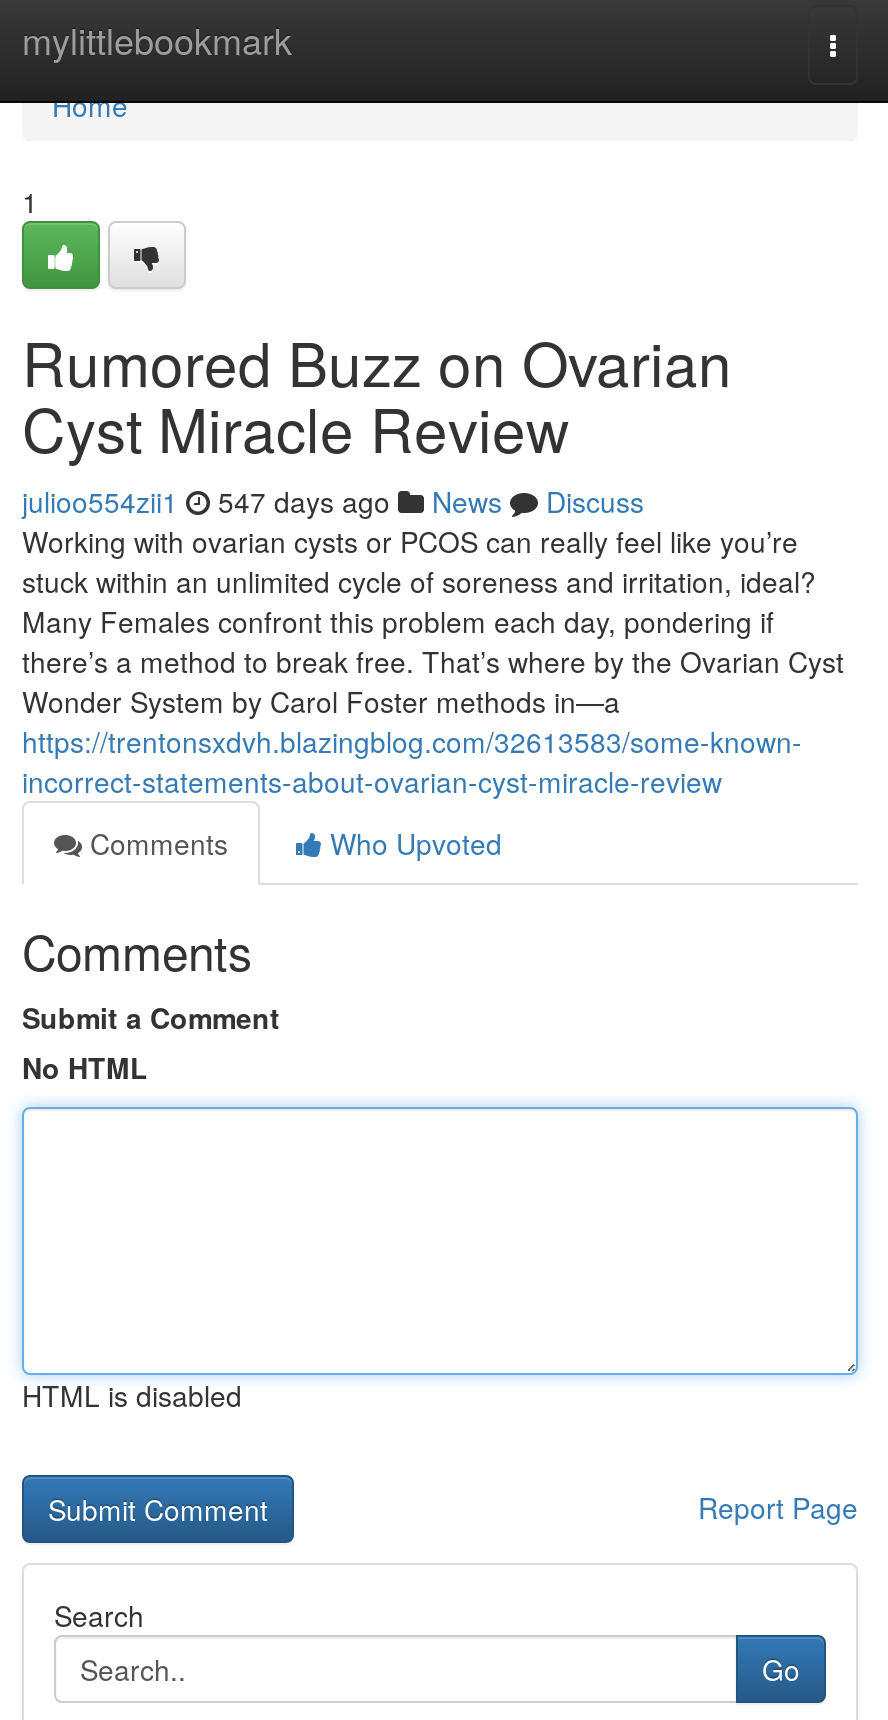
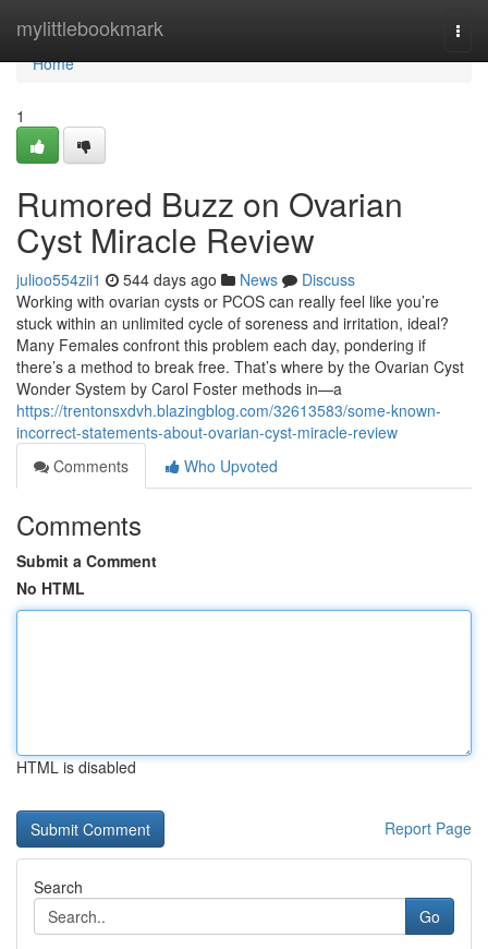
[22,481,644,521] julioo554zii1 547 days ago News Discuss -> [16,268,355,290] julioo554zii1 544 days ago News Discuss

